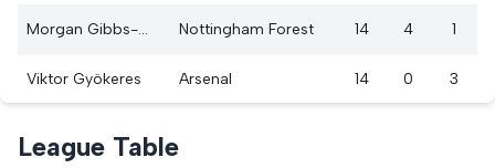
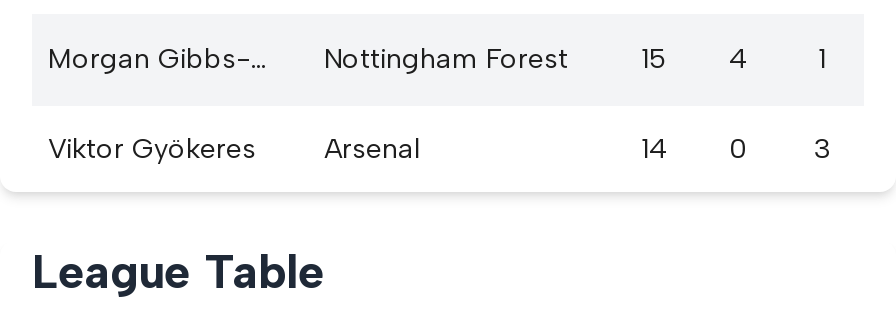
[354,20,413,39] 14 4 -> [641,42,747,76] 15 4

